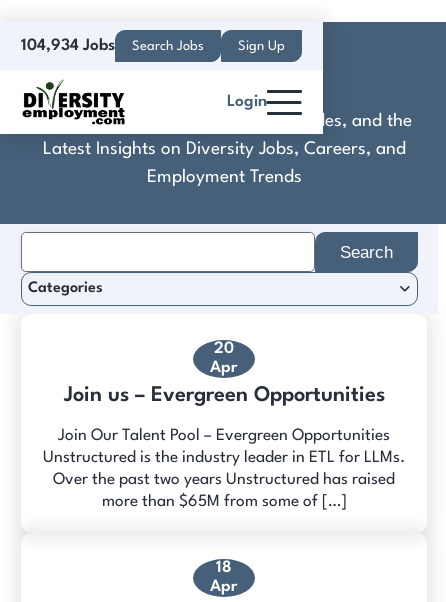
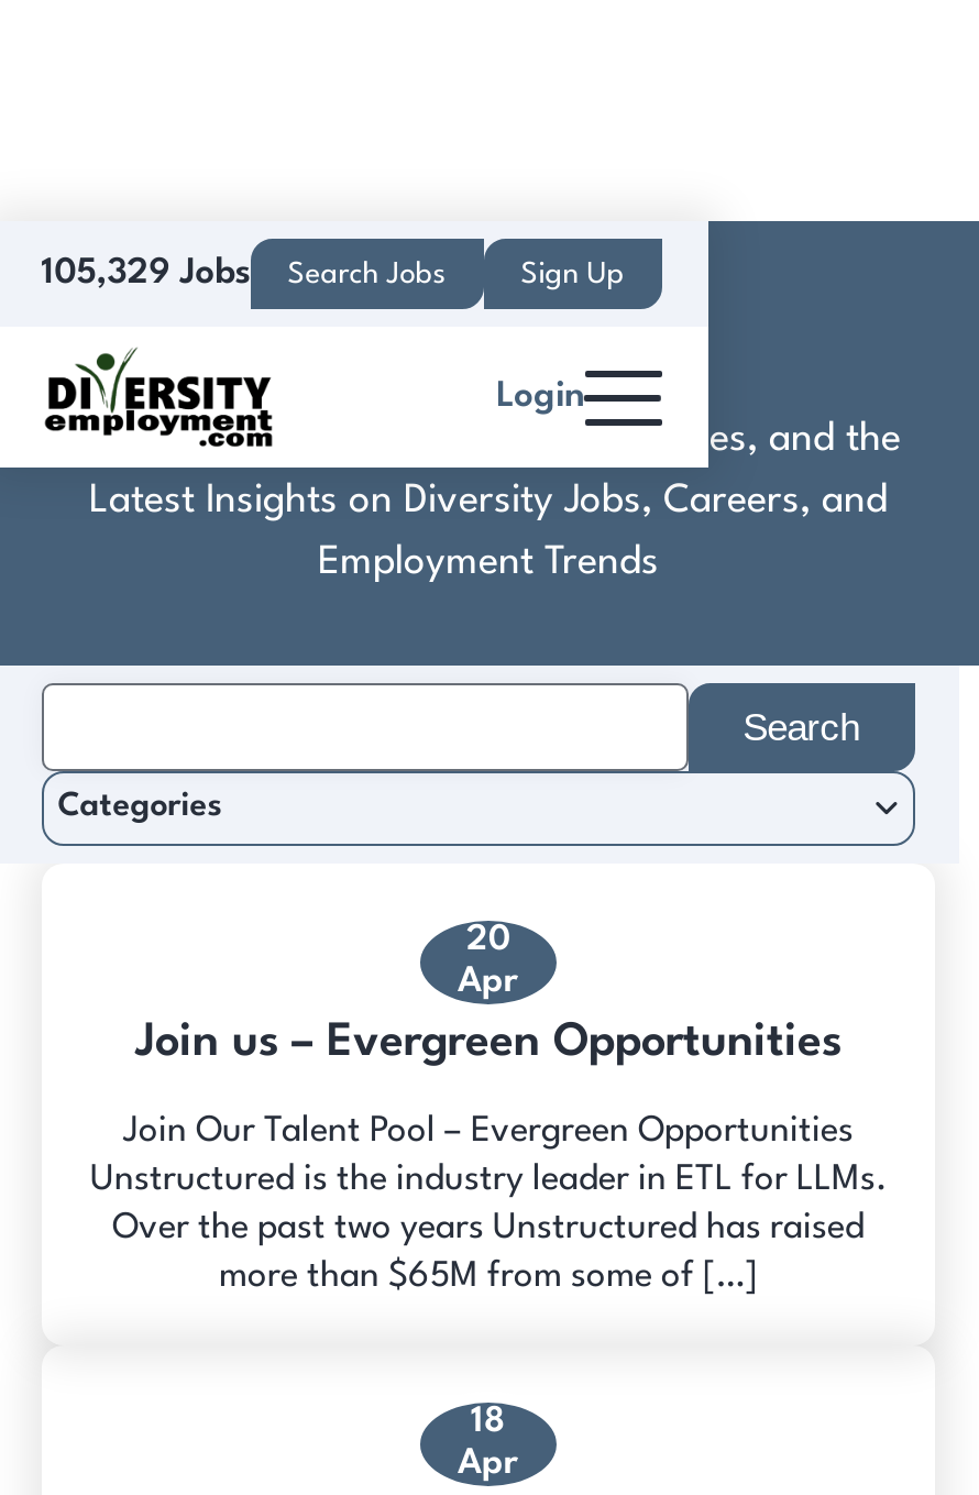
[21,37,204,53] 104,934 Jobs Search Jobs -> [41,255,446,290] 105,329 Jobs Search Jobs

